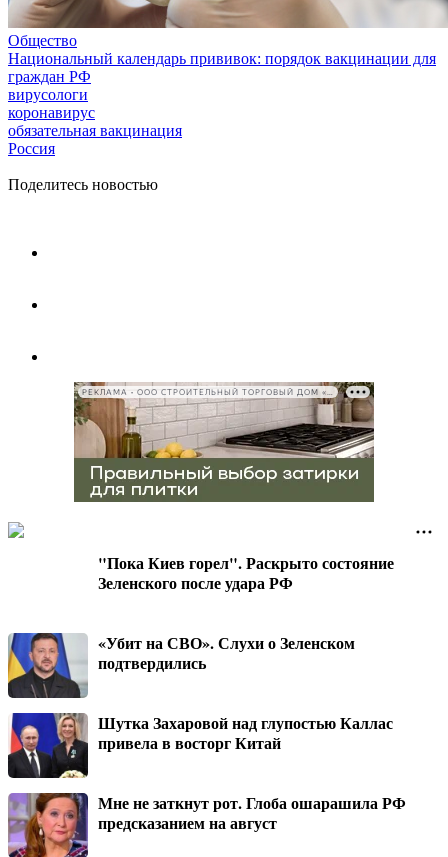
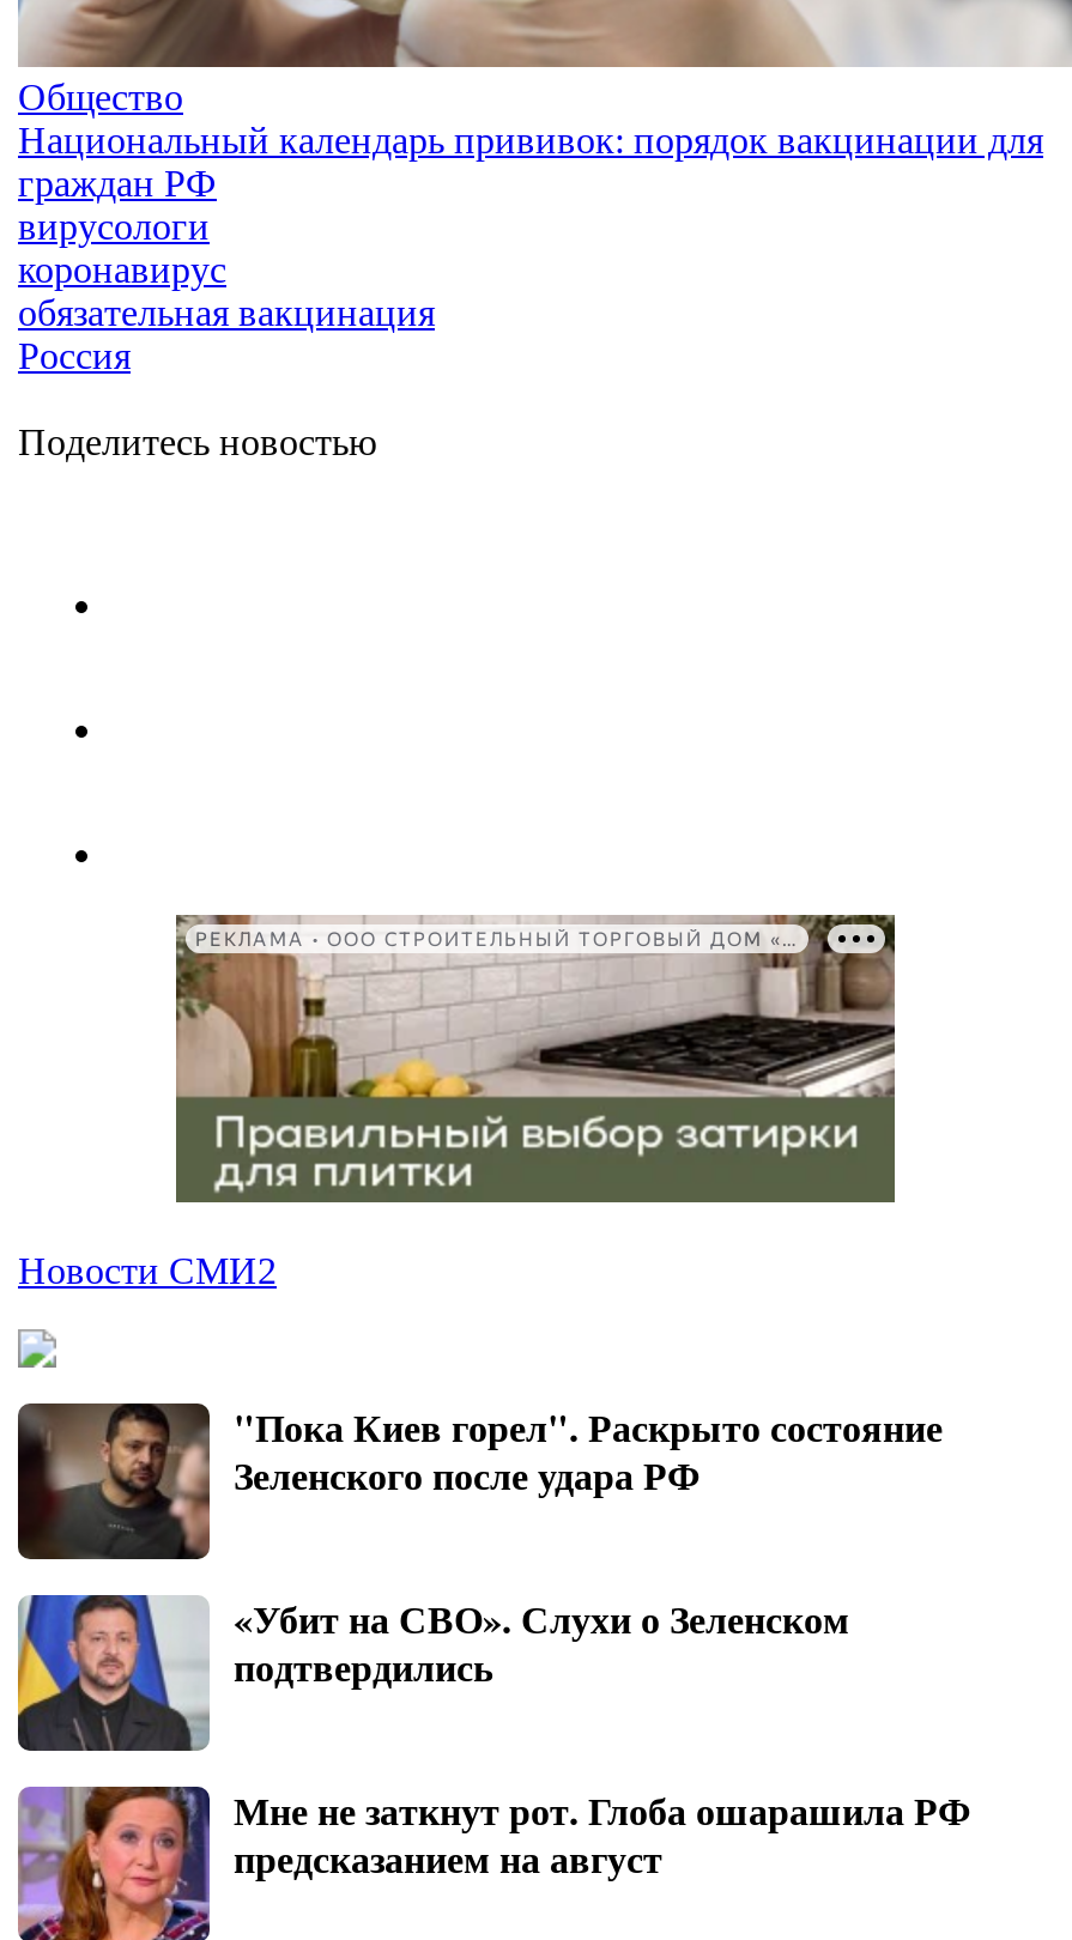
none -> [18,1251,277,1292] Новости СМИ2
moved [6,551,394,699] -> [13,1400,943,1753]: [image] | "Пока Киев горел". Раскрыто состояние | Зеленского после удара РФ | «Убит на СВО». Слухи о Зеленском | подтвердились
none -> [16,1401,212,1562] [image]
[8,711,393,779] [image] | Шутка Захаровой над глупостью Каллас | привела в восторг Китай -> none

